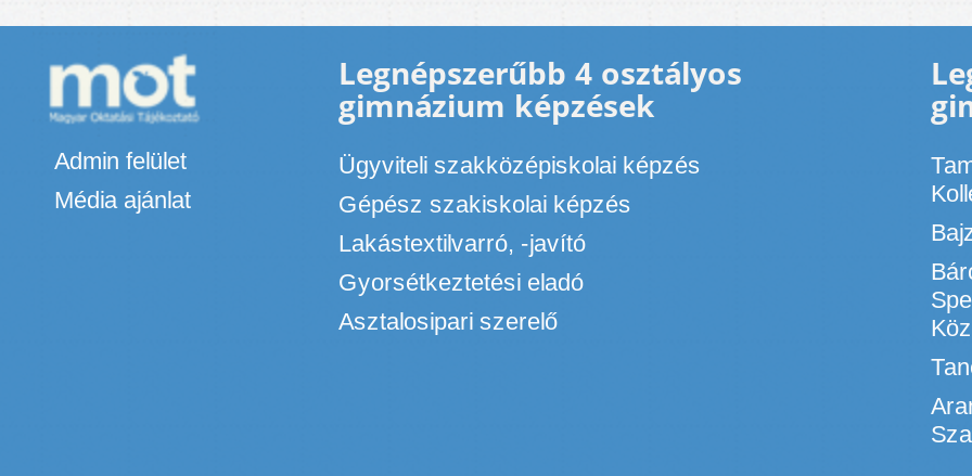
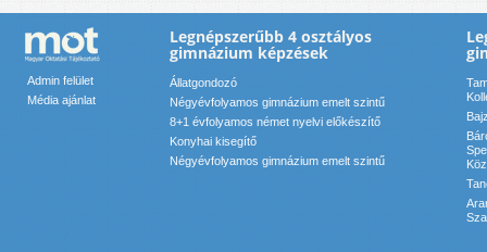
[338,152,701,178] Ügyviteli szakközépiskolai képzés -> [170,76,237,89] Állatgondozó
[338,191,631,217] Gépész szakiskolai képzés -> [170,96,385,109] Négyévfolyamos gimnázium emelt szintű
[338,230,586,256] Lakástextilvarró, -javító -> [170,115,380,128] 8+1 évfolyamos német nyelvi előkészítő
[338,269,584,295] Gyorsétkeztetési eladó -> [170,135,257,148] Konyhai kisegítő
[338,308,558,334] Asztalosipari szerelő -> [170,154,385,167] Négyévfolyamos gimnázium emelt szintű

